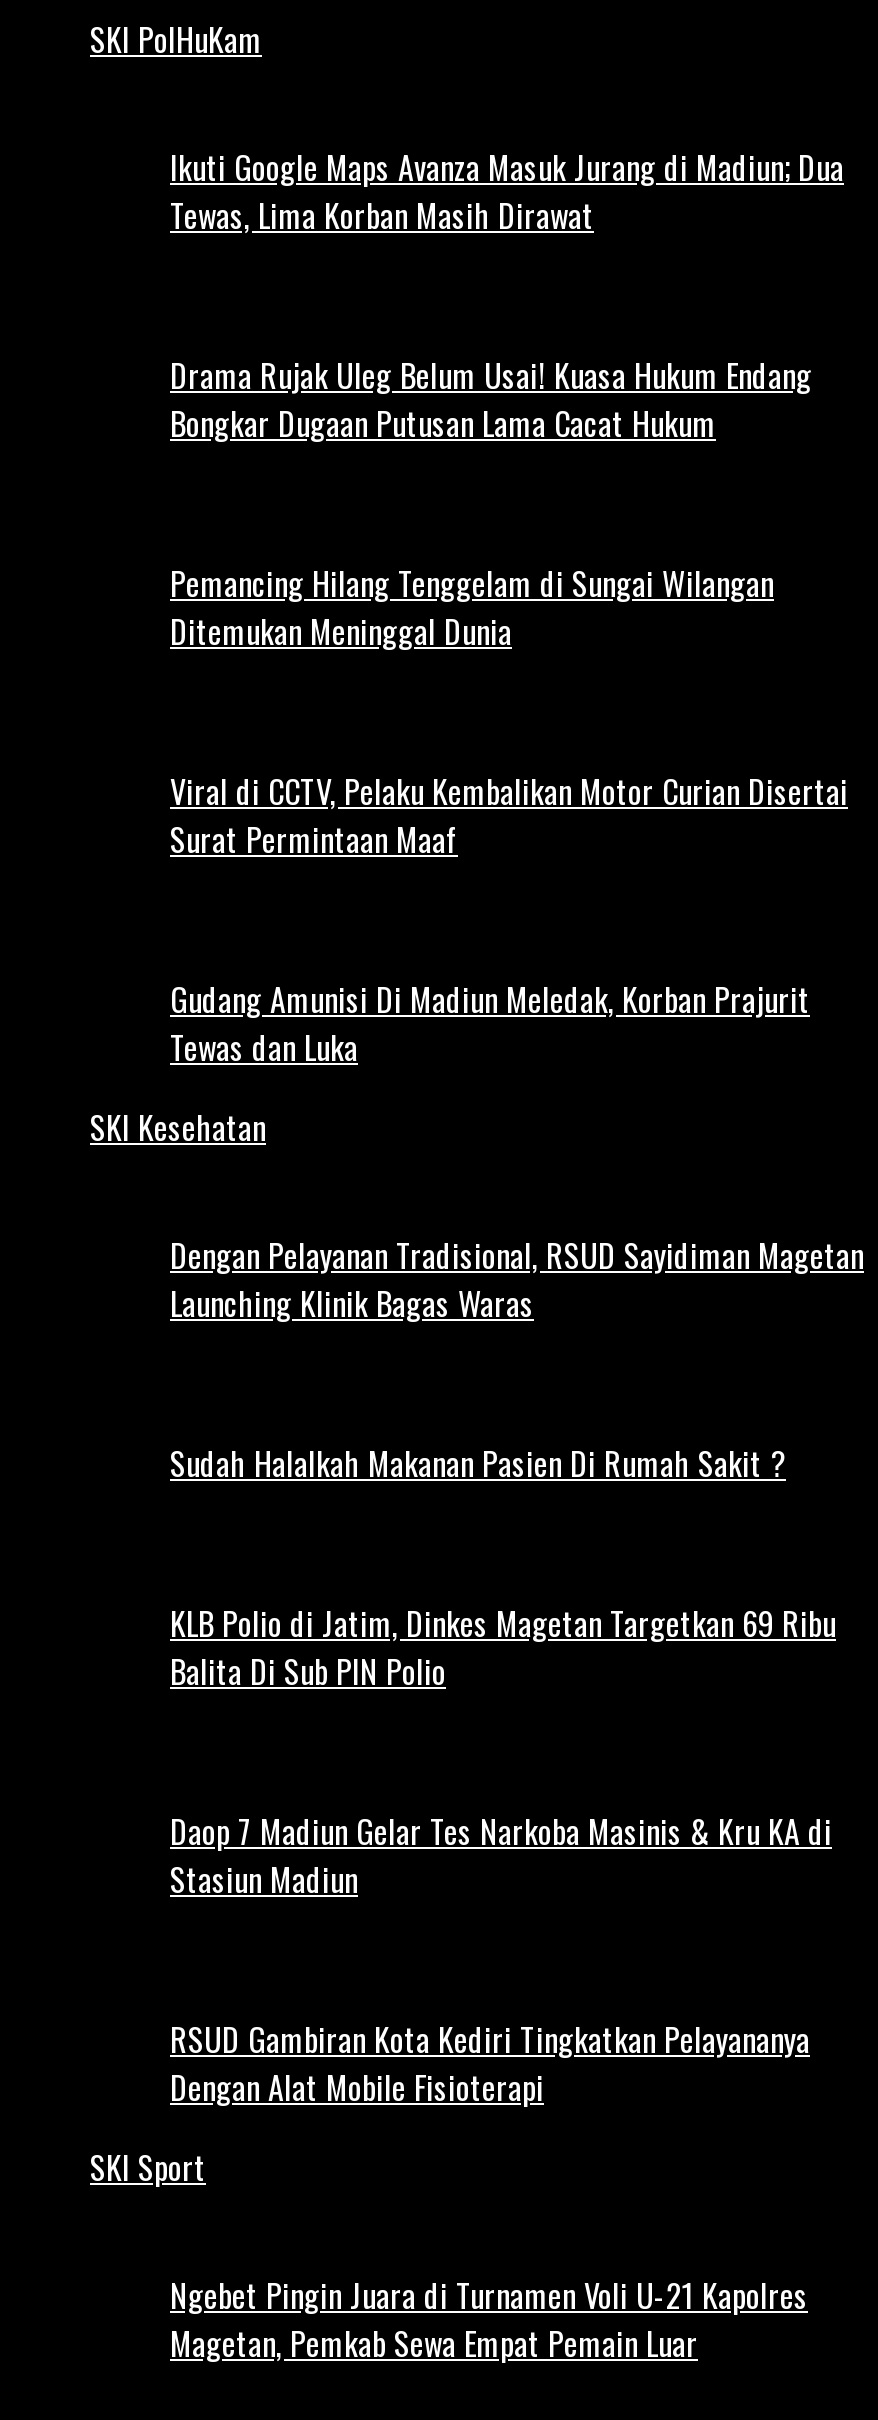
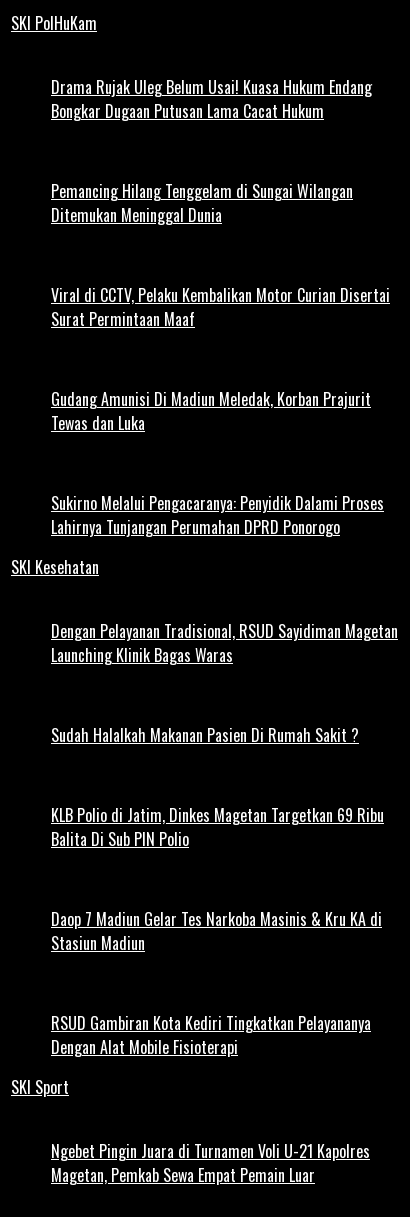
[170,143,844,239] Ikuti Google Maps Avanza Masuk Jurang di Madiun; Dua | Tewas, Lima Korban Masih Dirawat -> none
moved [170,351,848,1071] -> [51,75,390,435]: Drama Rujak Uleg Belum Usai! Kuasa Hukum Endang | Bongkar Dugaan Putusan Lama Cacat Hukum | Pemancing Hilang Tenggelam di Sungai Wilangan | Ditemukan Meninggal Dunia | Viral di CCTV, Pelaku Kembalikan Motor Curian Disertai | Surat Permintaan Maaf | Gudang Amunisi Di Madiun Meledak, Korban Prajurit | Tewas dan Luka
none -> [51,491,384,539] Sukirno Melalui Pengacaranya: Penyidik Dalami Proses | Lahirnya Tunjangan Perumahan DPRD Ponorogo

